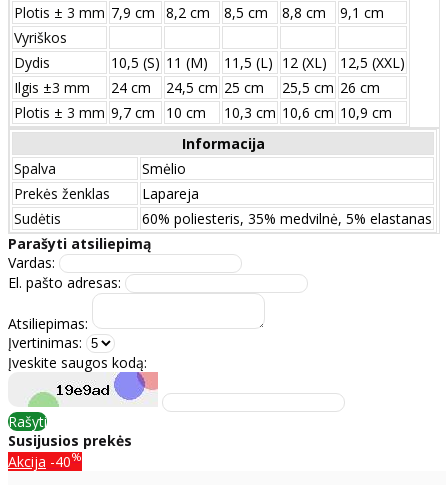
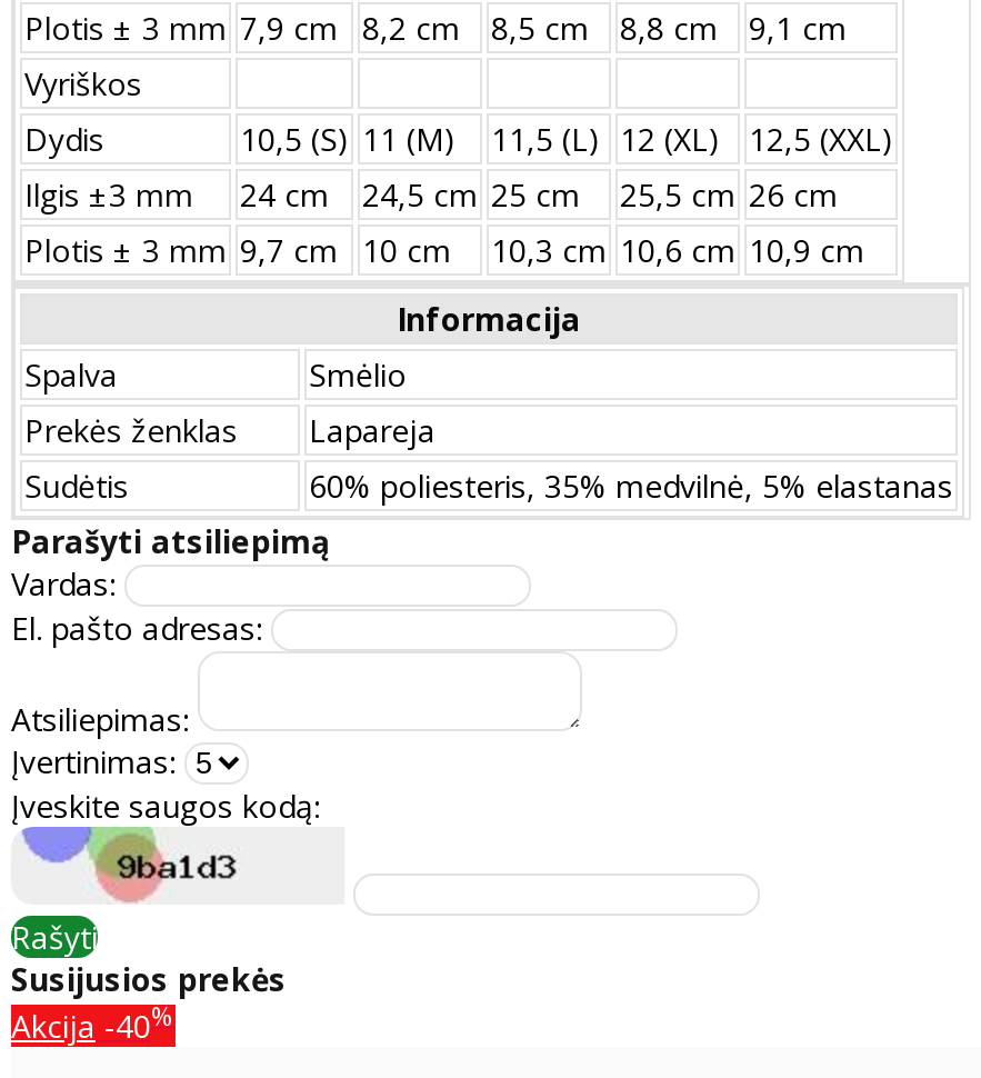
[14,372,158,407] [image] -> [20,829,342,905] [image]

